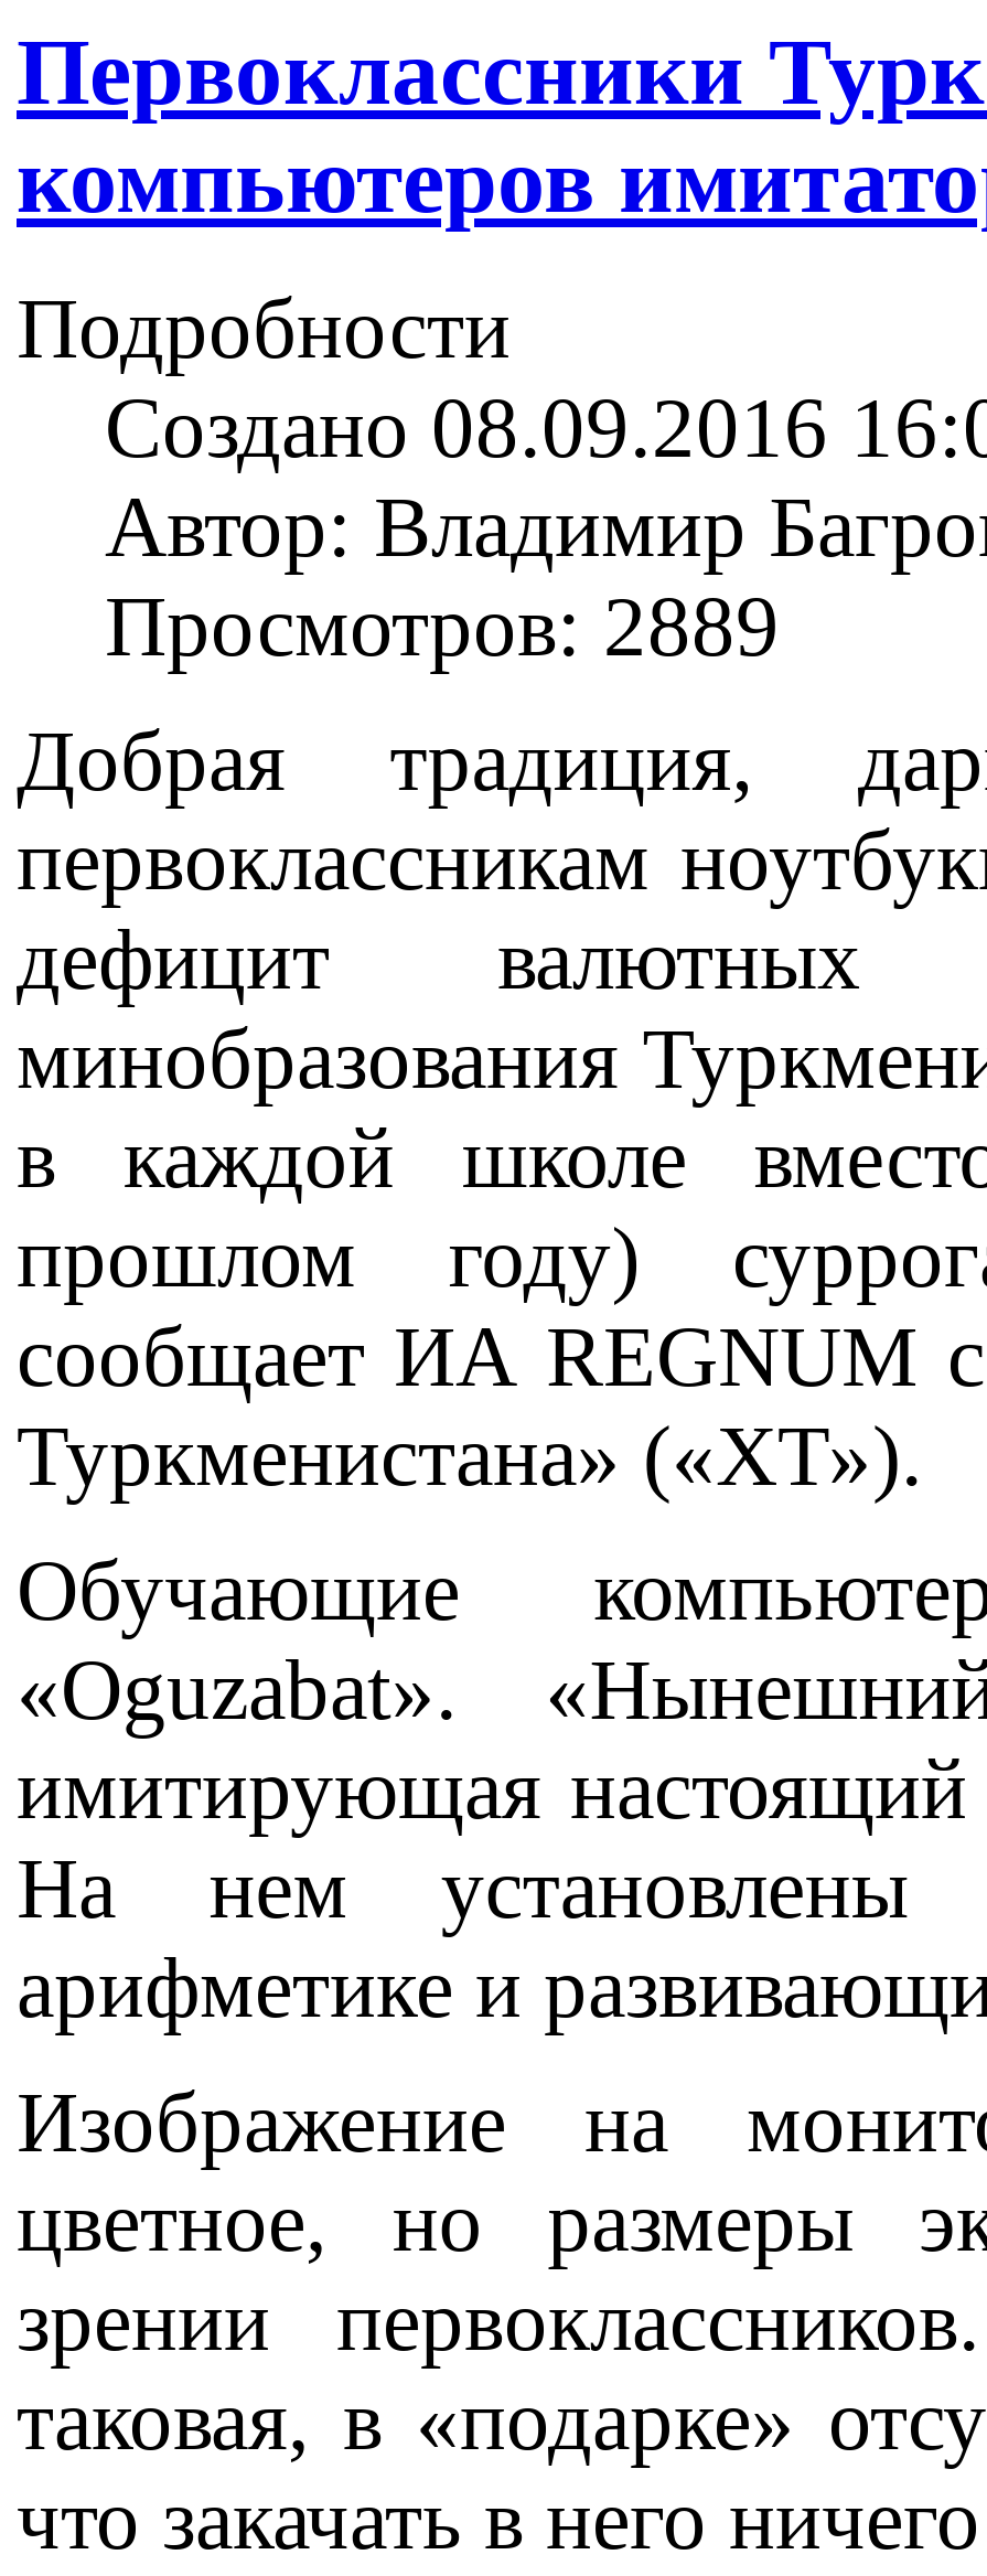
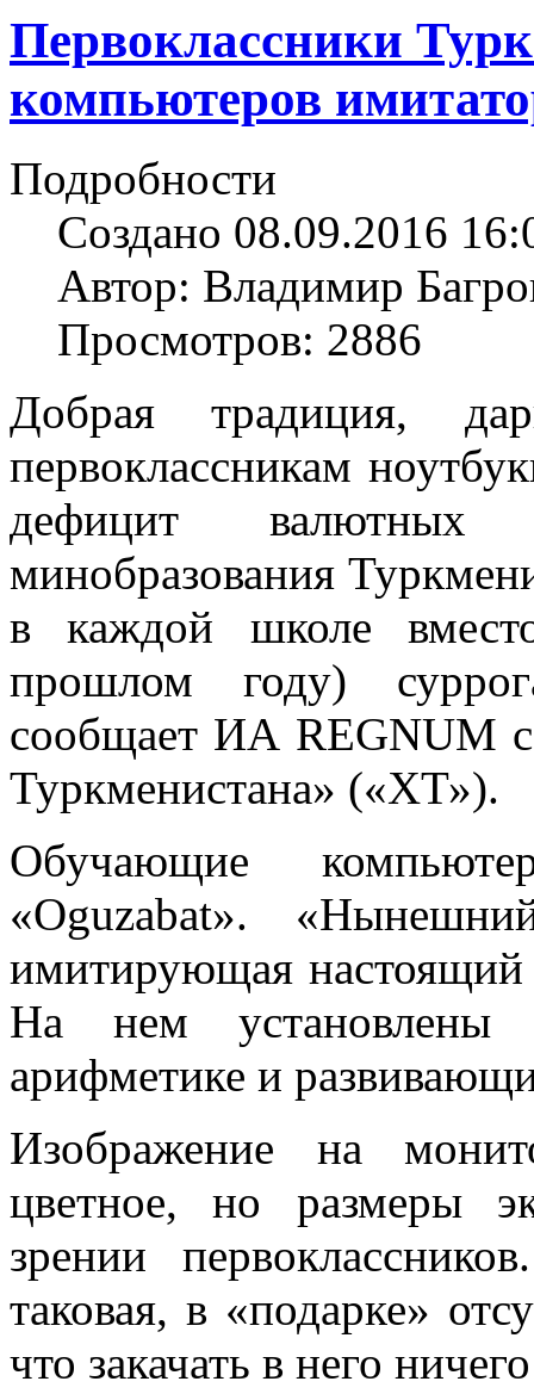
[105,578,780,673] Просмотров: 2889 -> [57,314,422,365] Просмотров: 2886

